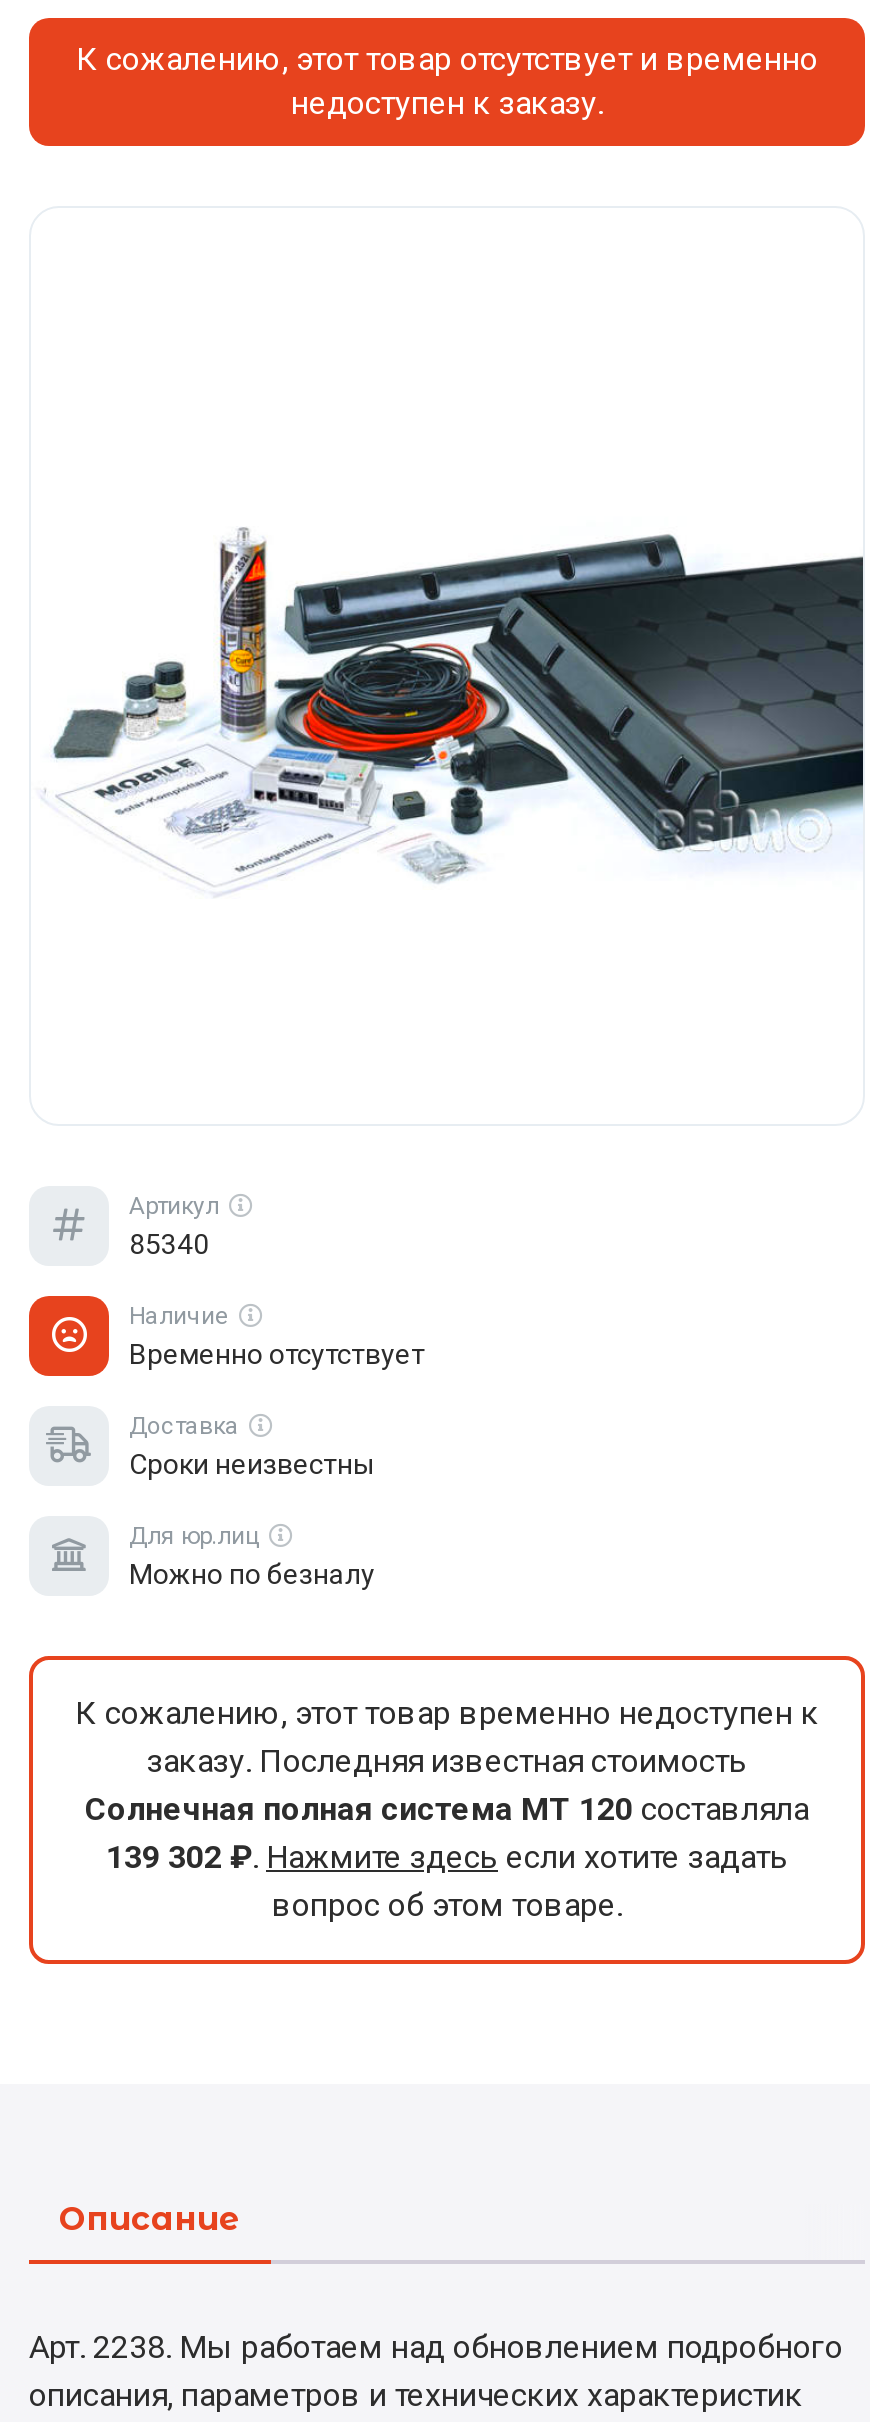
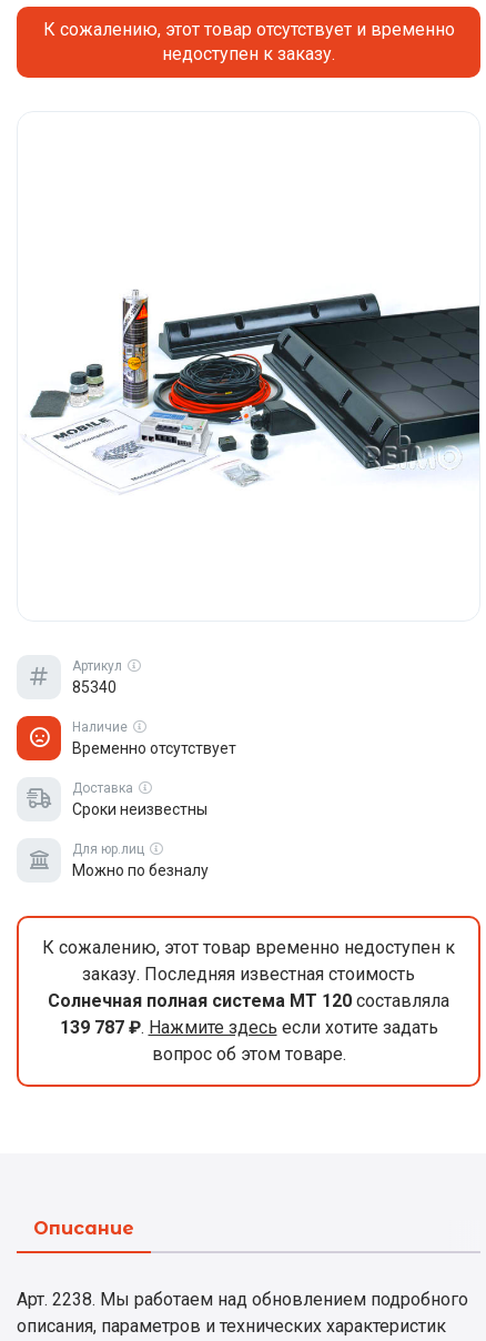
[106,1838,788,1876] 139 302 ₽. Нажмите здесь если хотите задать -> [59,1017,438,1038] 139 787 ₽. Нажмите здесь если хотите задать

